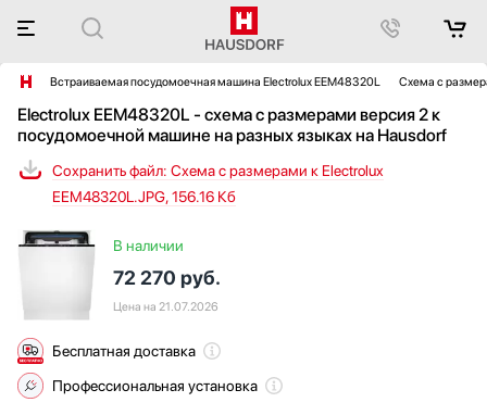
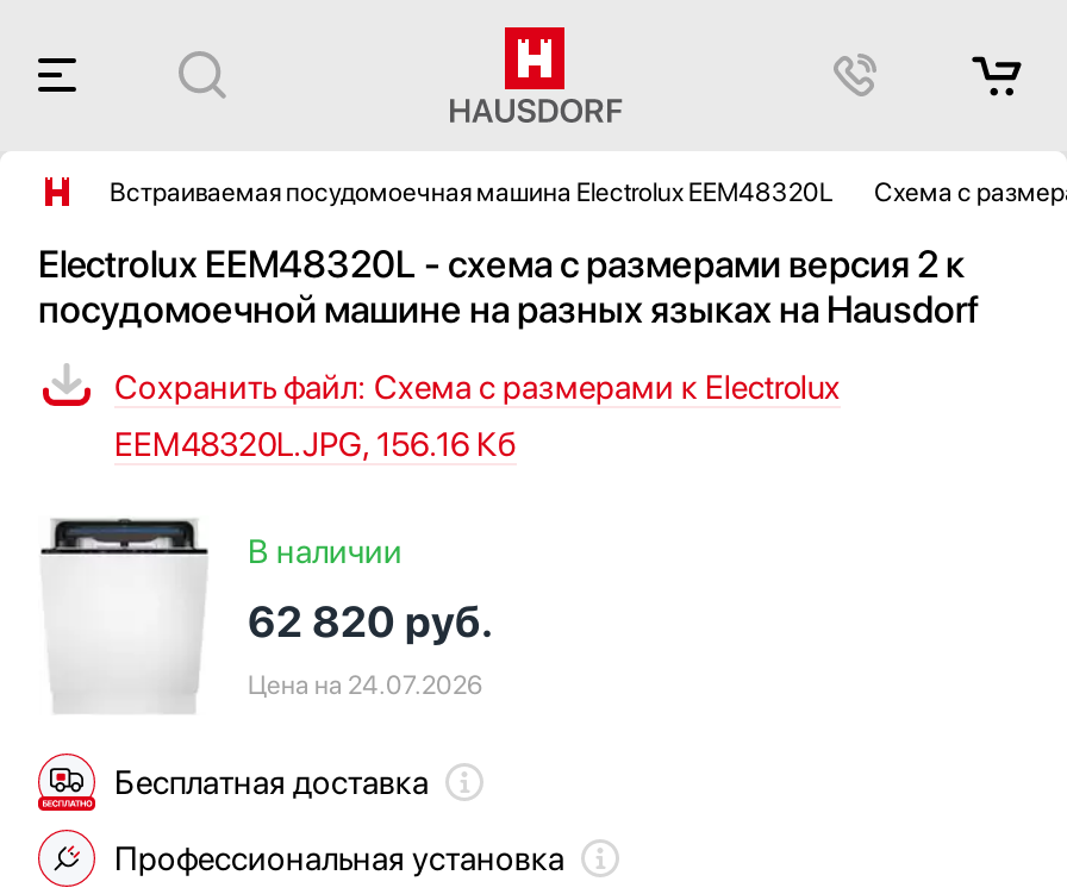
[113,267,221,289] 72 270 руб. -> [248,597,493,647] 62 820 руб.
[113,300,218,314] Цена на 21.07.2026 -> [248,671,483,702] Цена на 24.07.2026

